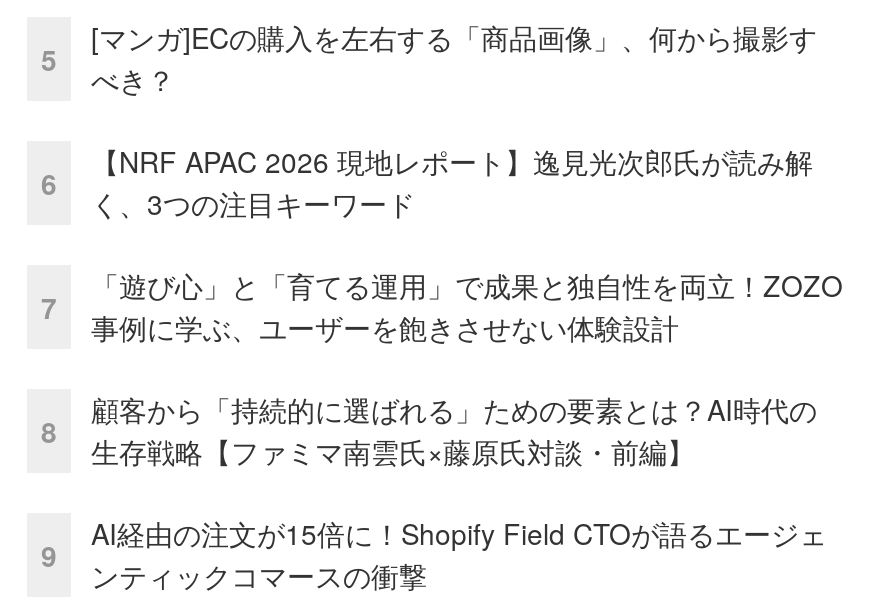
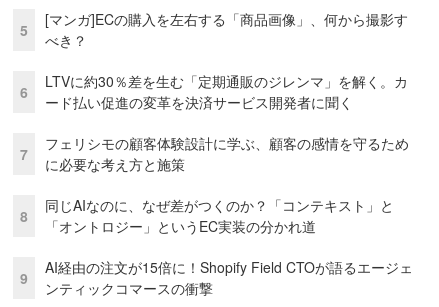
[91,141,813,223] 【NRF APAC 2026 現地レポート】逸見光次郎氏が読み解 | く、3つの注目キーワード -> [45,71,408,112] LTVに約30％差を生む「定期通販のジレンマ」を解く。カ | ード払い促進の変革を決済サービス開発者に聞く
[91,265,843,347] 「遊び心」と「育てる運用」で成果と独自性を両立！ZOZO | 事例に学ぶ、ユーザーを飽きさせない体験設計 -> [45,133,409,174] フェリシモの顧客体験設計に学ぶ、顧客の感情を守るため | に必要な考え方と施策
[91,389,817,471] 顧客から「持続的に選ばれる」ための要素とは？AI時代の | 生存戦略【ファミマ南雲氏×藤原氏対談・前編】 -> [45,195,394,236] 同じAIなのに、なぜ差がつくのか？「コンテキスト」と | 「オントロジー」というEC実装の分かれ道

